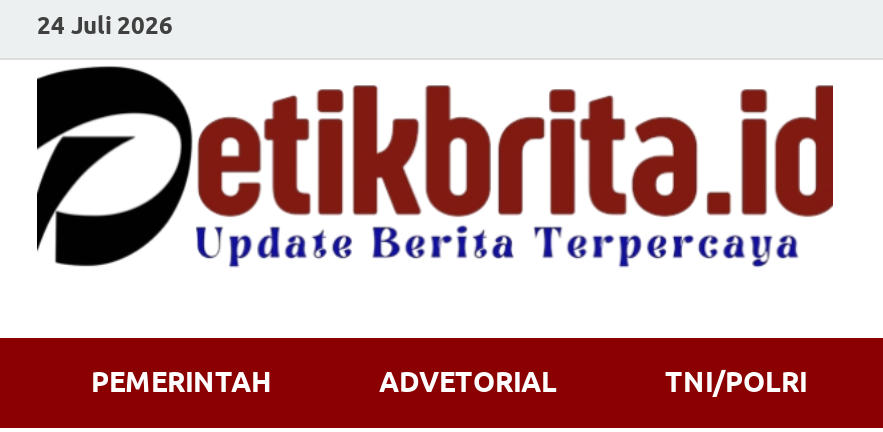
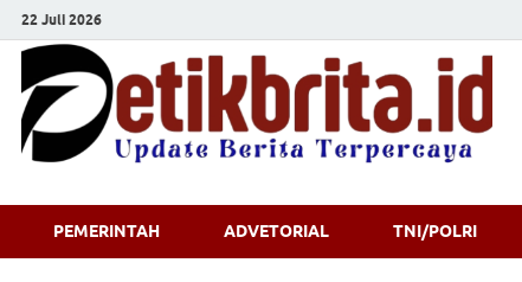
[37,9,173,39] 24 Juli 2026 -> [21,10,102,28] 22 Juli 2026

